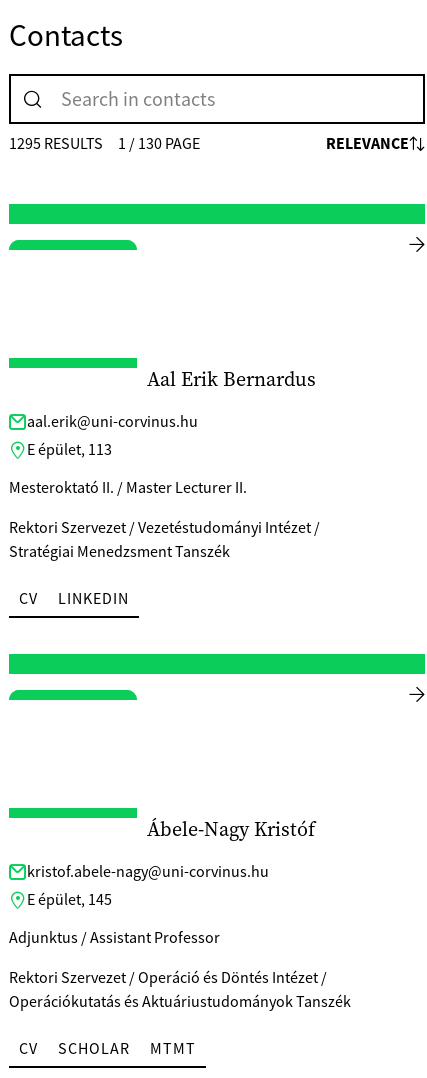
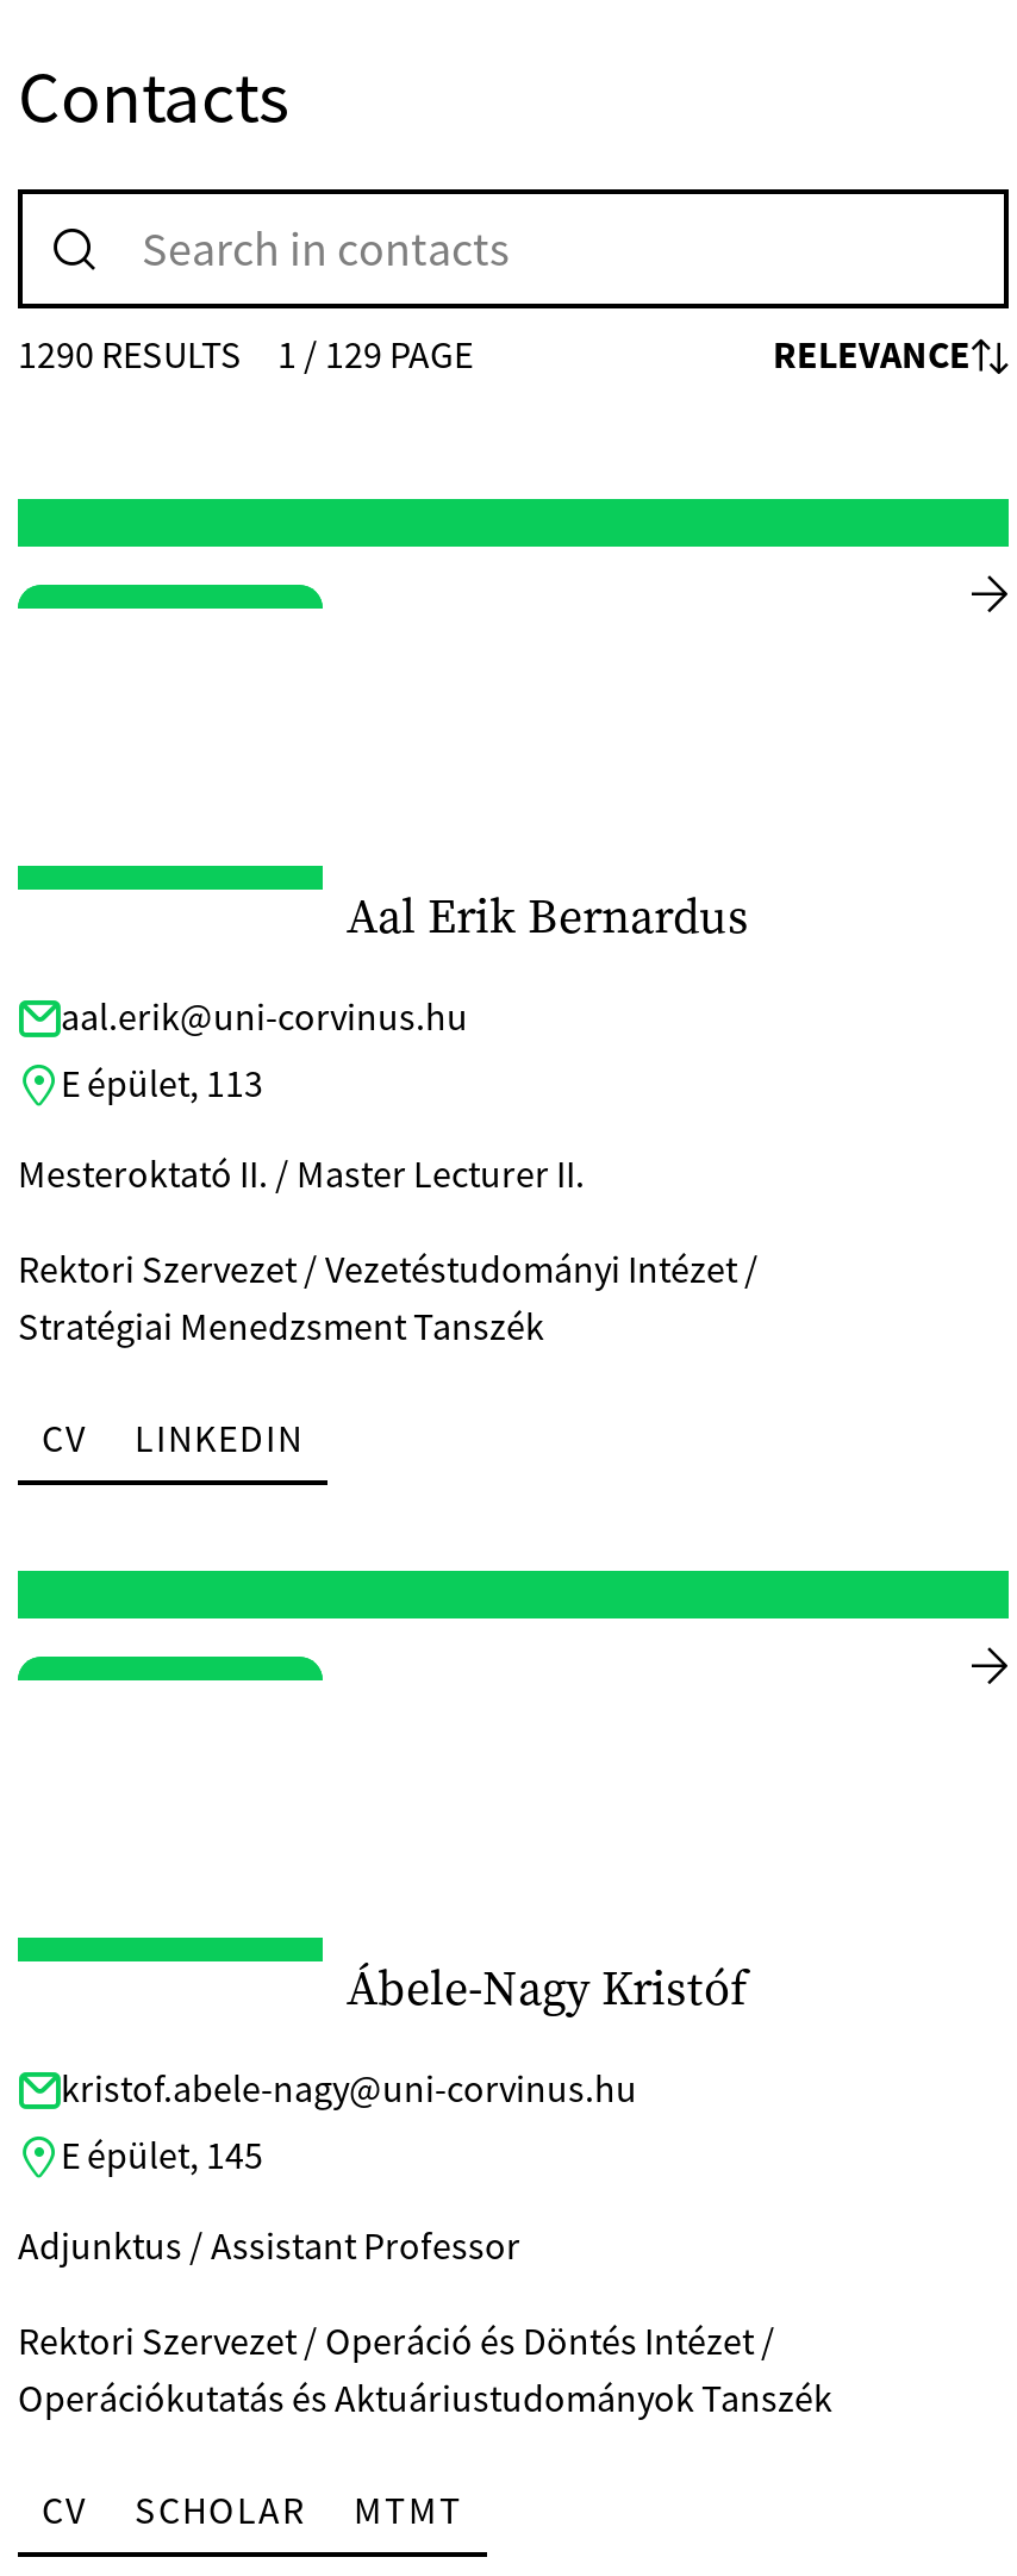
[9,134,103,154] 1295 RESULTS -> [18,332,242,380] 1290 RESULTS
[118,134,200,154] 1 / 130 PAGE -> [277,332,473,380] 1 / 129 PAGE

